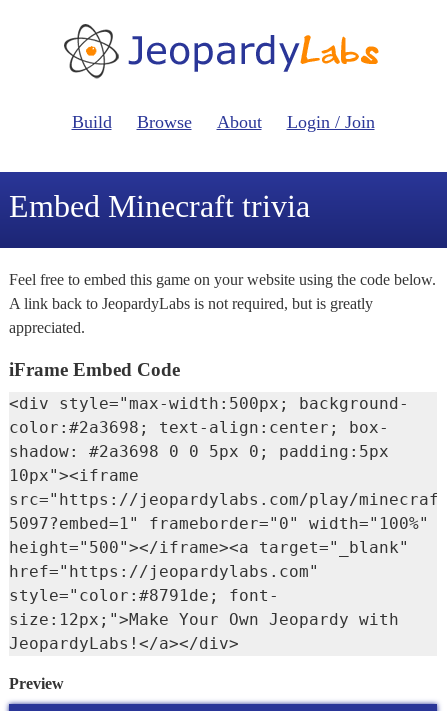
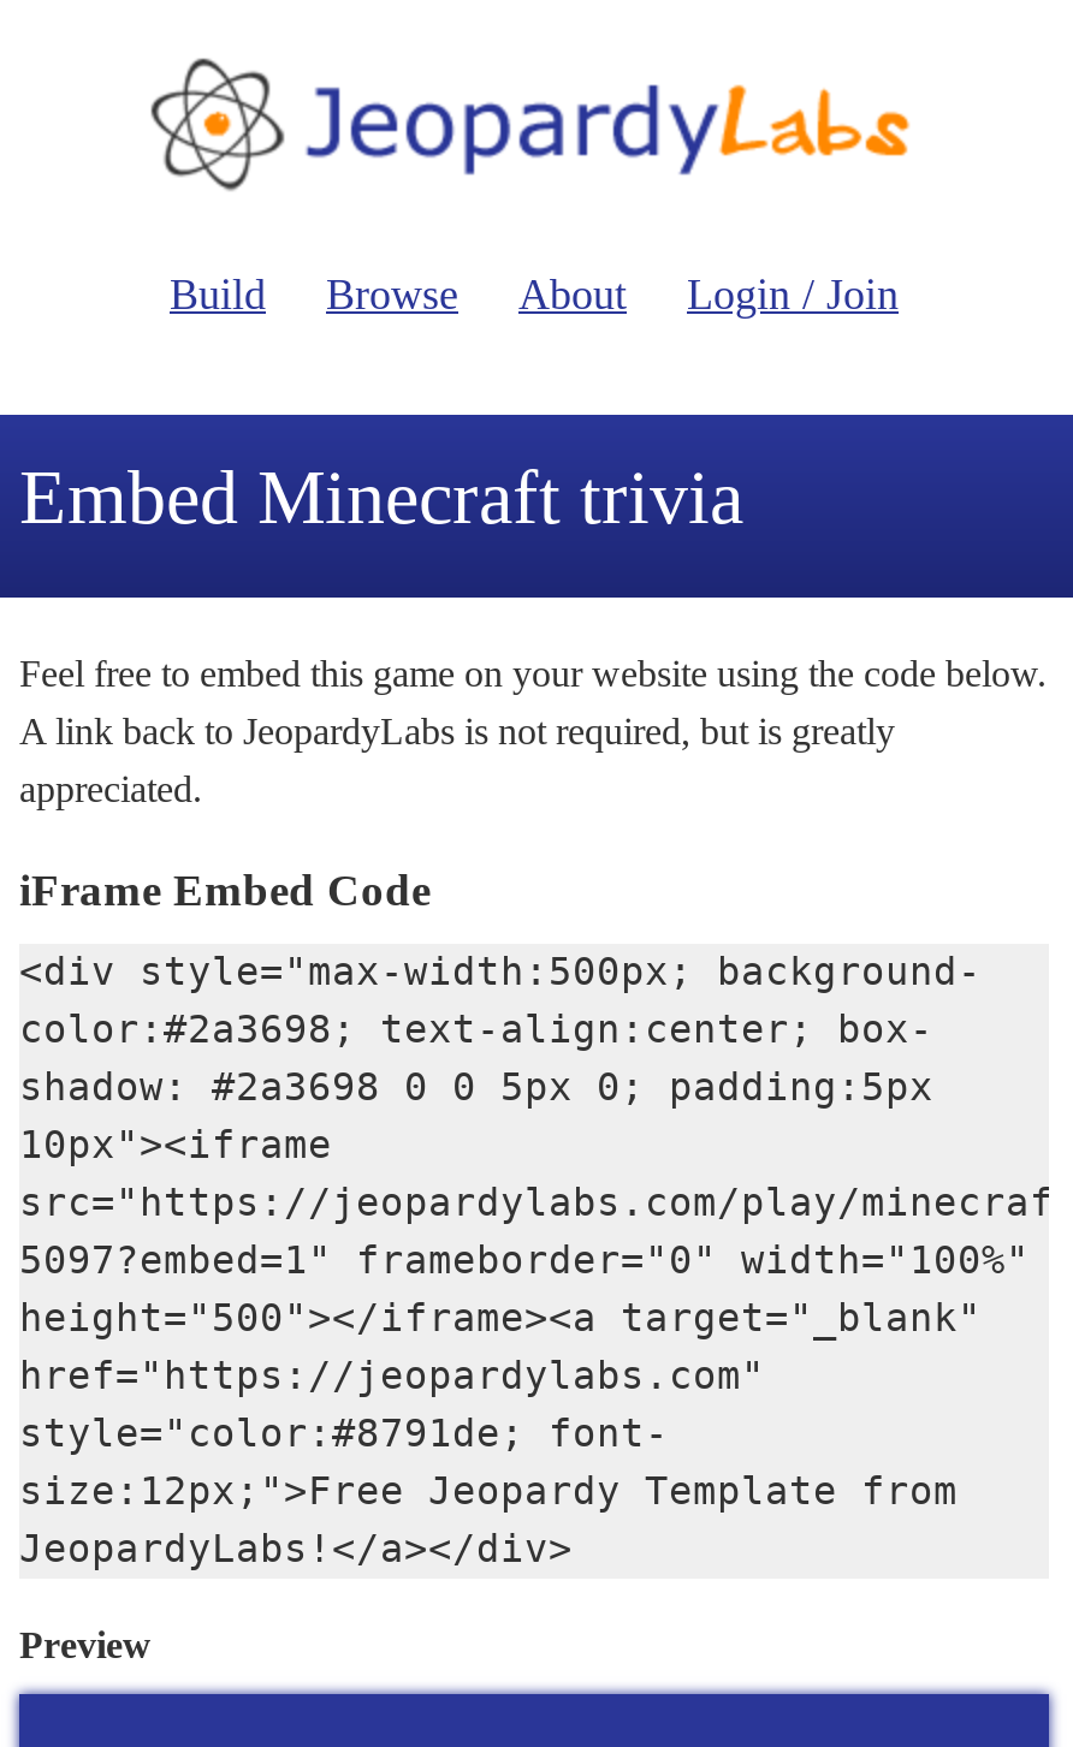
[9,610,399,629] size:12px;">Make Your Own Jeopardy with -> [19,1468,958,1514] size:12px;">Free Jeopardy Template from

